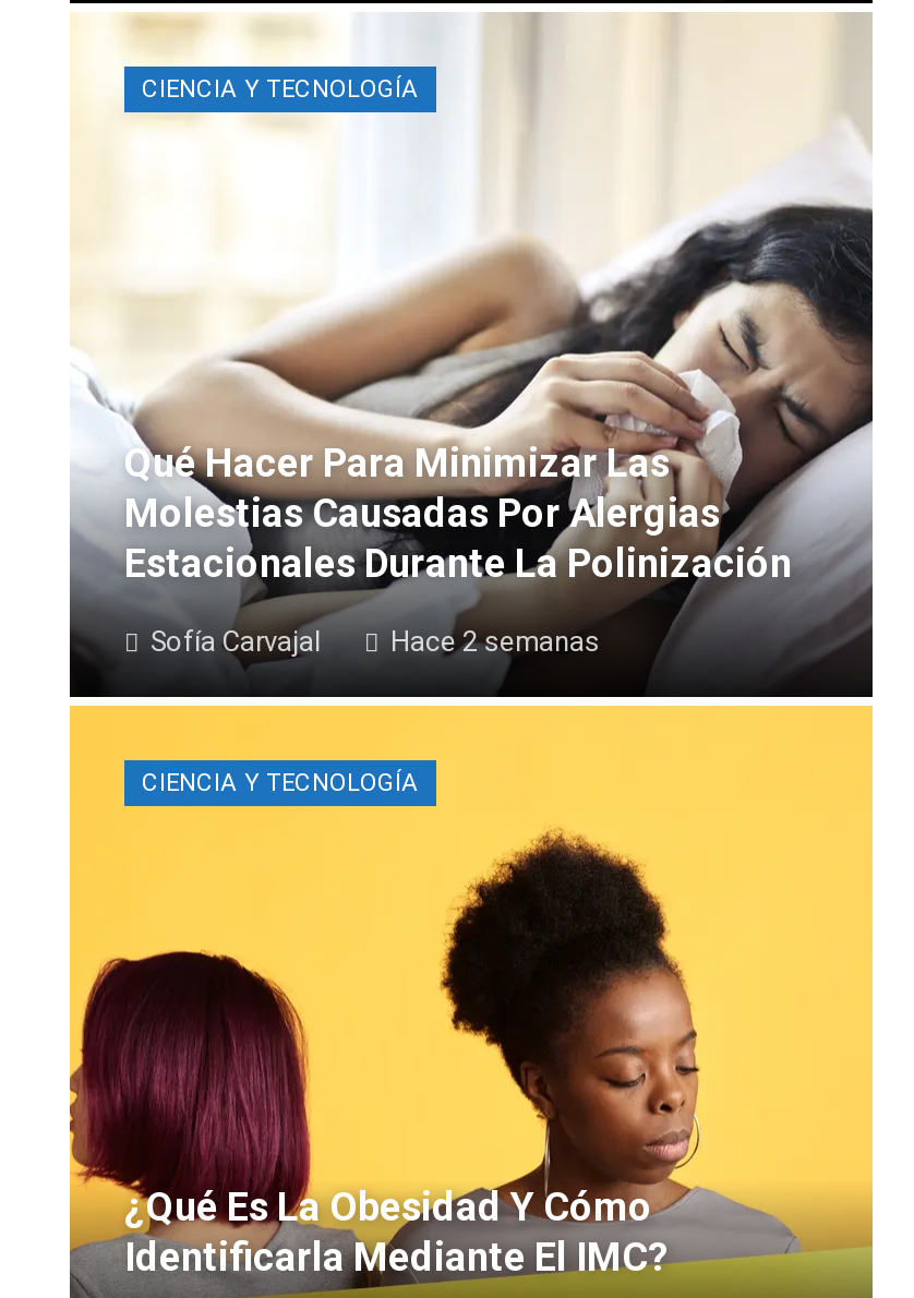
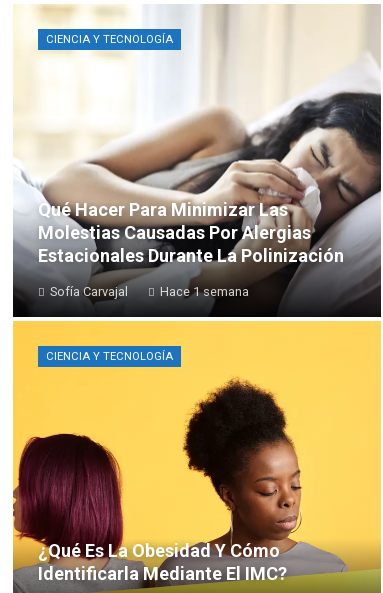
[390,625,600,657] Hace 2 semanas -> [160,284,249,299] Hace 1 semana

